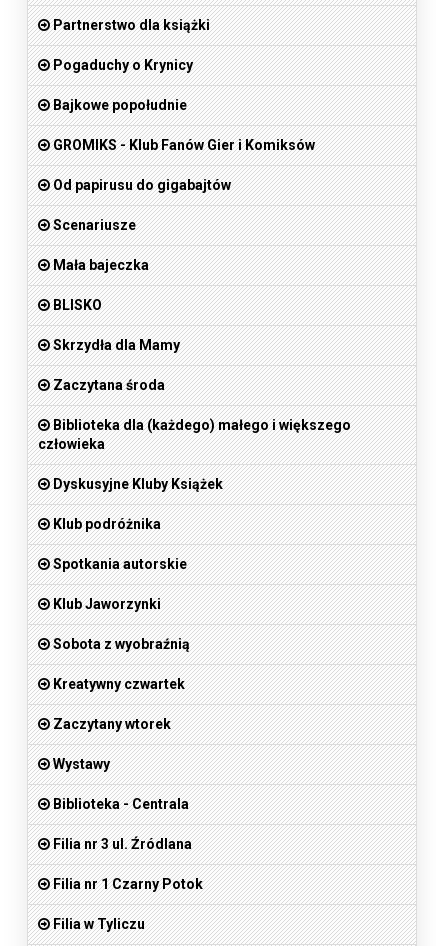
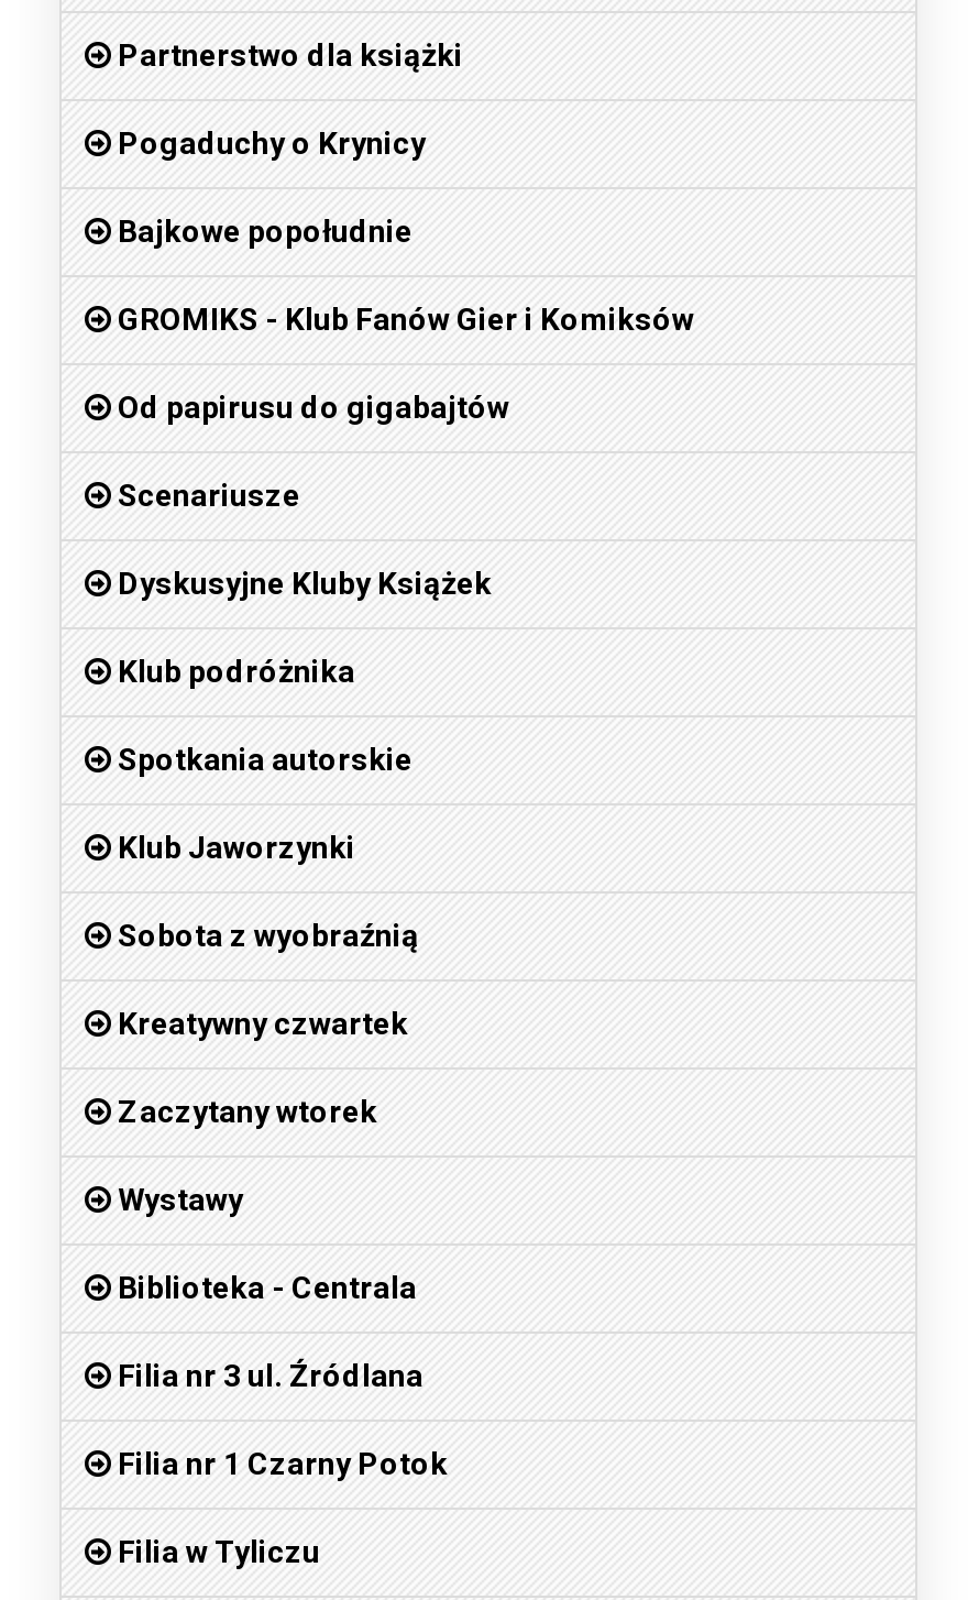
[38,257,351,452] Mała bajeczka | BLISKO | Skrzydła dla Mamy | Zaczytana środa | Biblioteka dla (każdego) małego i większego | człowieka -> none

